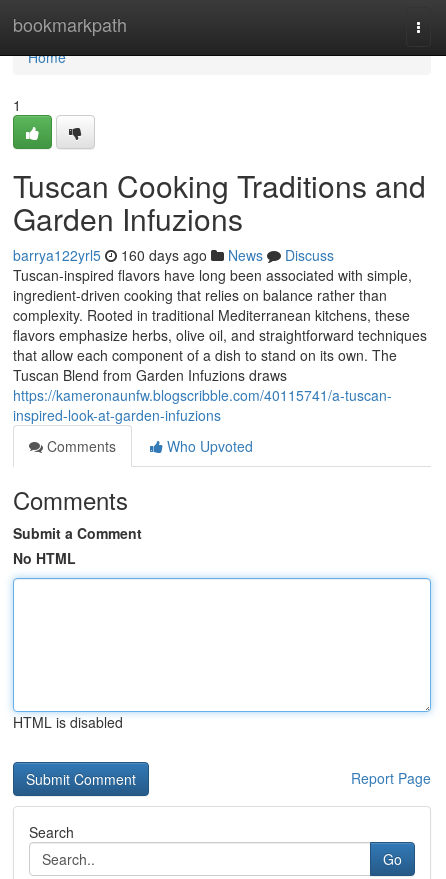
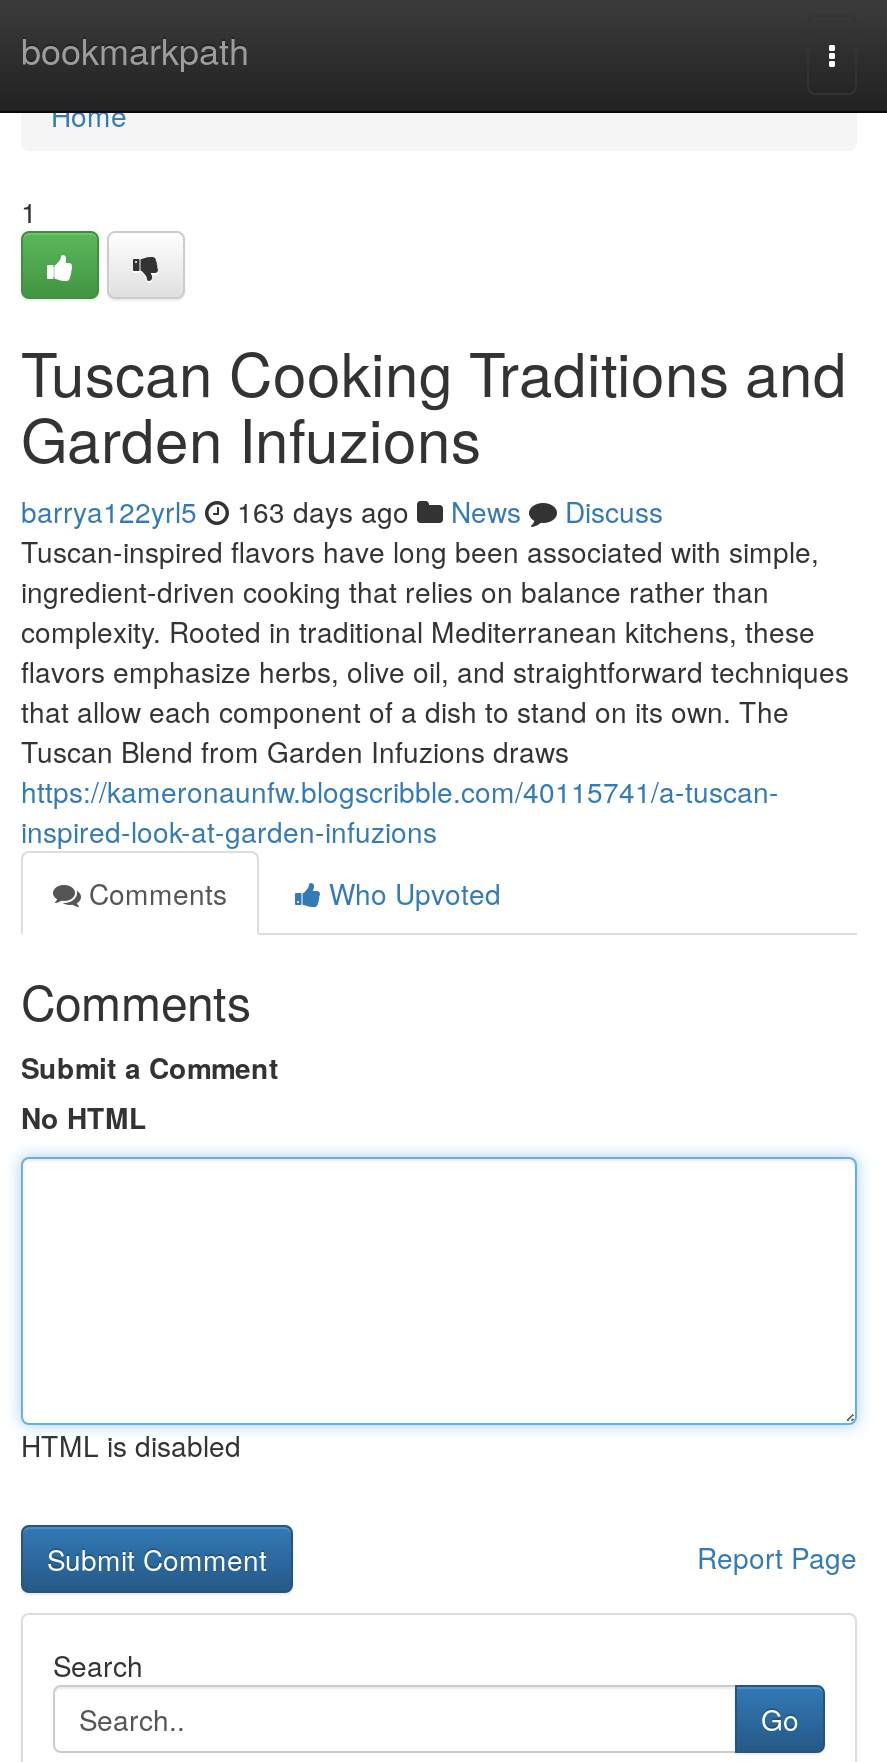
[13,245,334,265] barrya122yrl5 160 days ago News Discuss -> [21,491,663,531] barrya122yrl5 163 days ago News Discuss

